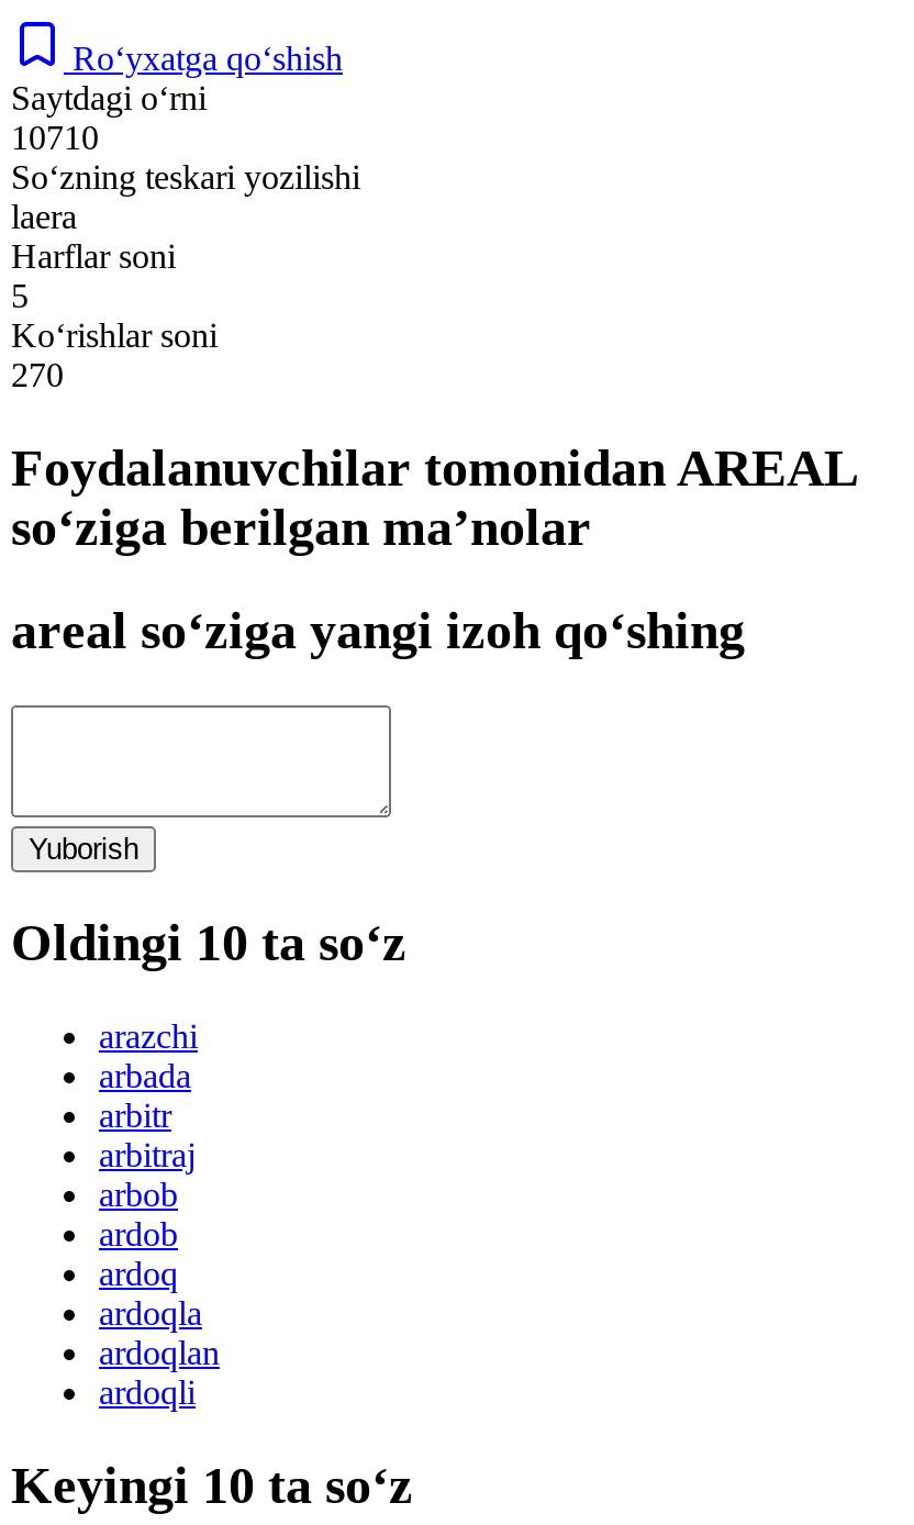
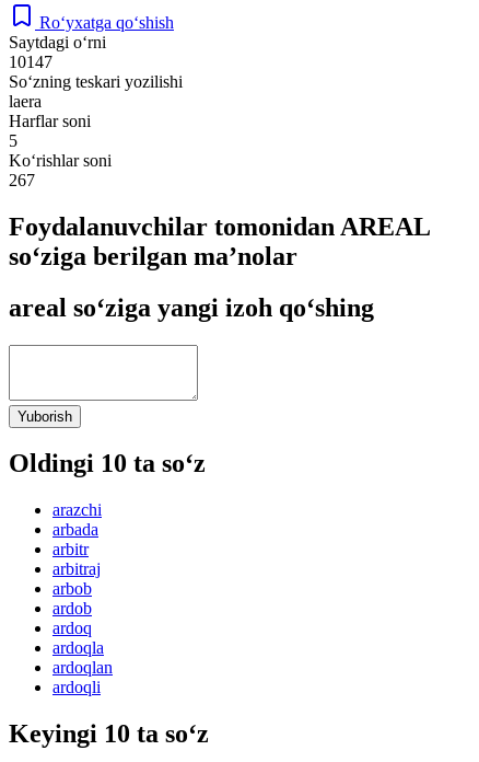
[11,118,99,156] 10710 -> [9,52,52,71] 10147
[11,356,64,393] 270 -> [9,171,35,189] 267

